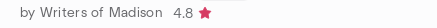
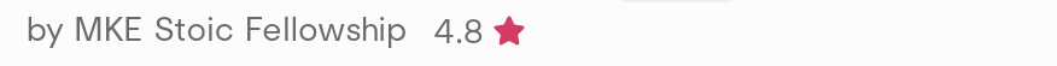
[20,5,162,19] by Writers of Madison -> [27,13,407,47] by MKE Stoic Fellowship

